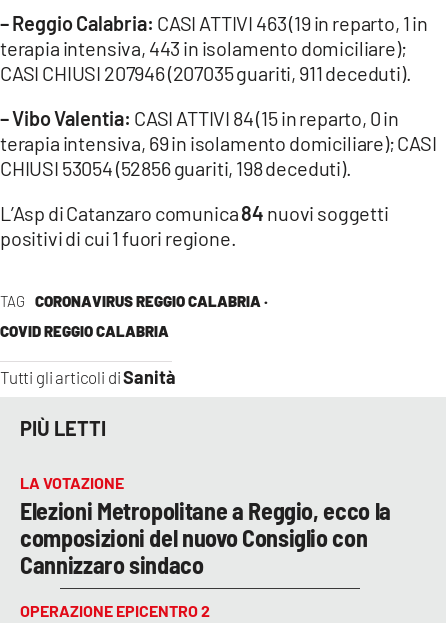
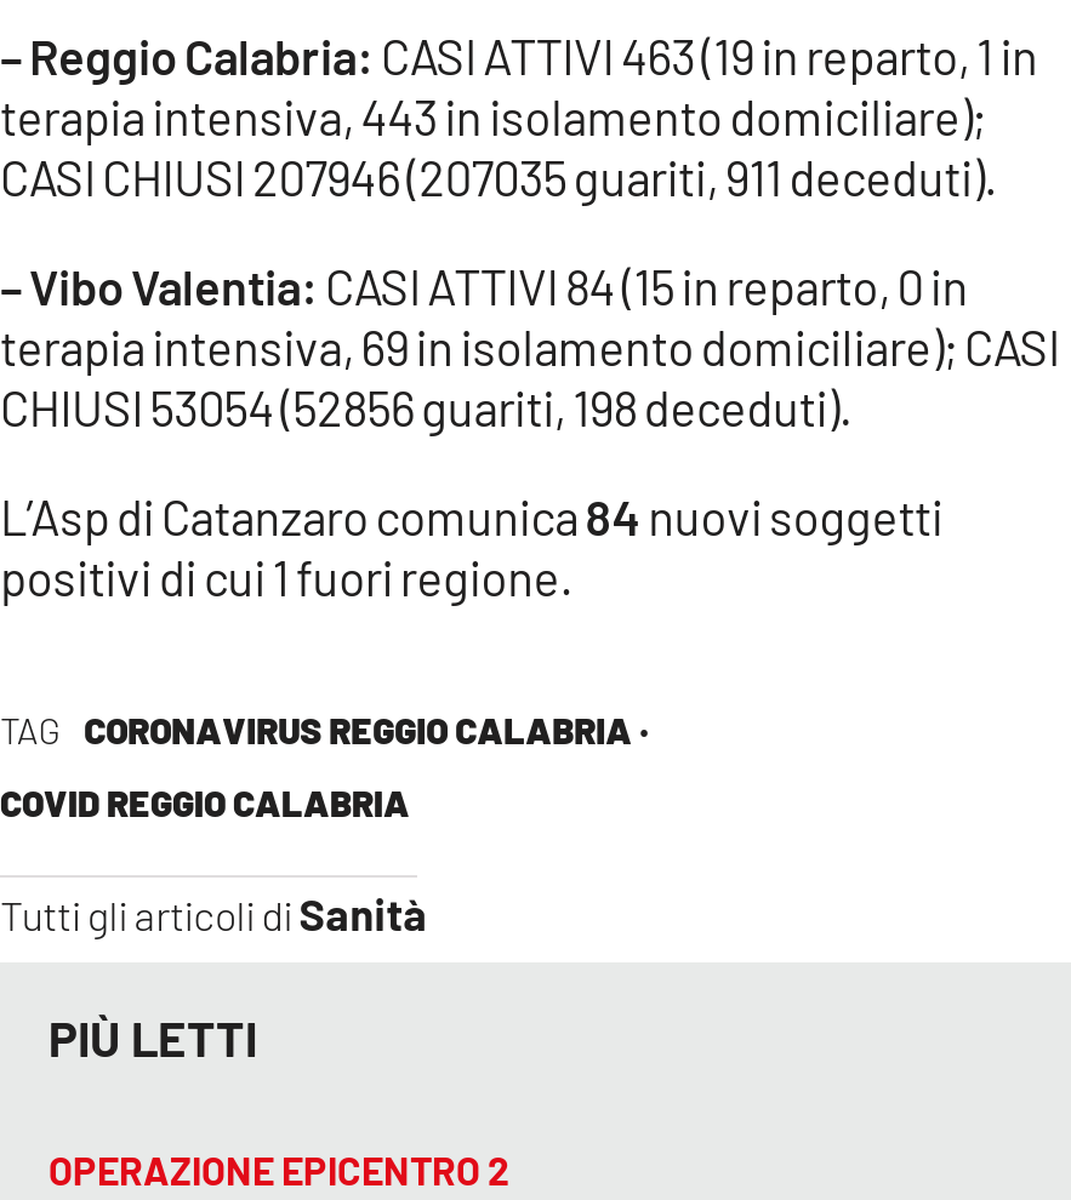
[20,473,391,579] LA VOTAZIONE | Elezioni Metropolitane a Reggio, ecco la | composizioni del nuovo Consiglio con | Cannizzaro sindaco -> none

